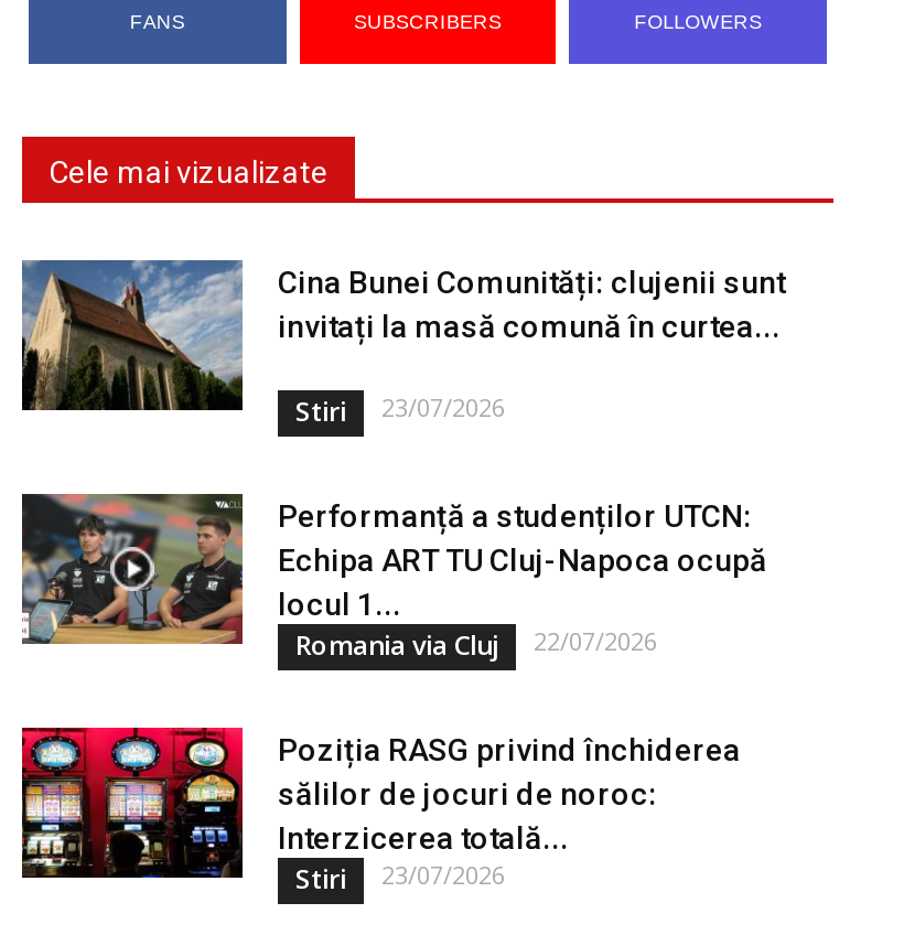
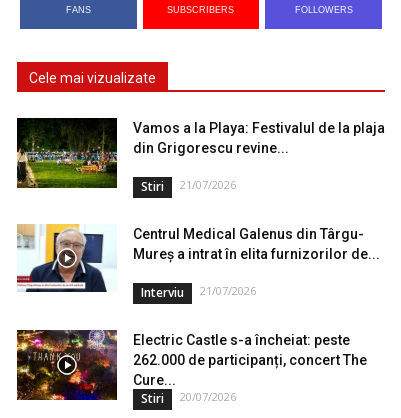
[20,258,785,415] [image] | Cina Bunei Comunități: clujenii sunt | invitați la masă comună în curtea... -> [16,117,385,189] [image] | Vamos a la Playa: Festivalul de la plaja | din Grigorescu revine...
[20,389,767,855] [image] | 23/07/2026 | Performanță a studenților UTCN: | Echipa ART TU Cluj-Napoca ocupă | locul 1... | Romania via Cluj | 22/07/2026 | Poziția RASG privind închiderea | sălilor de jocuri de noroc: | Interzicerea totală... -> [17,177,380,388] [image] | 21/07/2026 | Centrul Medical Galenus din Târgu- | Mureș a intrat în elita furnizorilor de... | Interviu | 21/07/2026 | Electric Castle s-a încheiat: peste | 262.000 de participanți, concert The | Cure...
[20,726,505,897] [image] | Stiri 23/07/2026 -> [16,329,236,407] [image] | Stiri 20/07/2026

